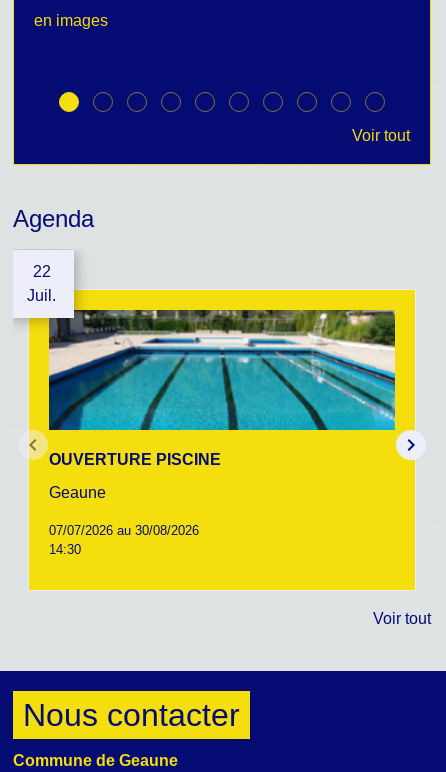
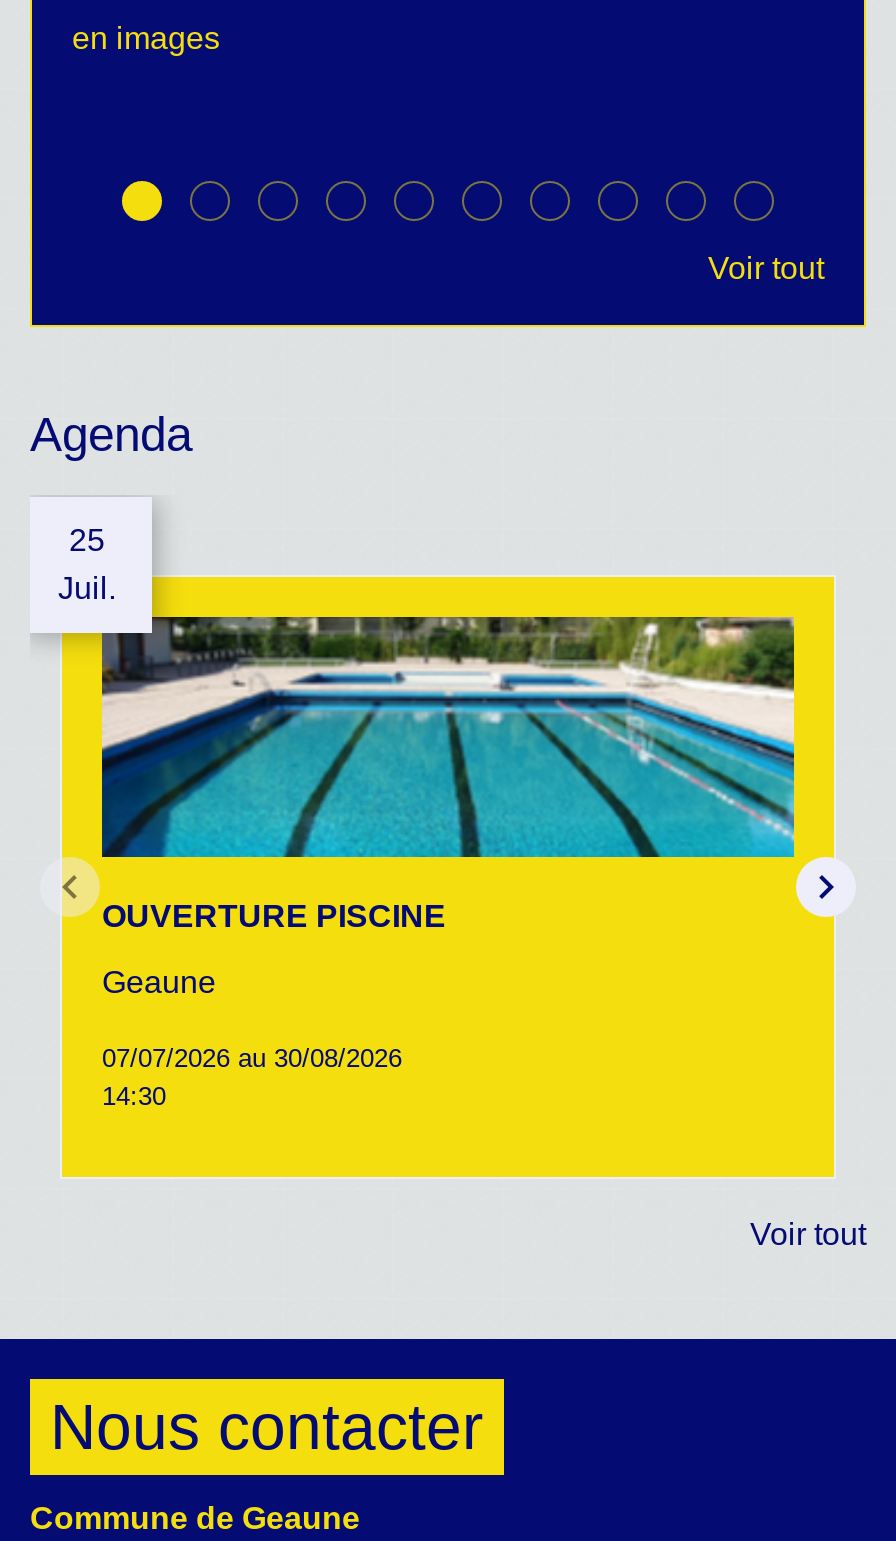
[32,263,50,280] 22 -> [69,522,105,556] 25

